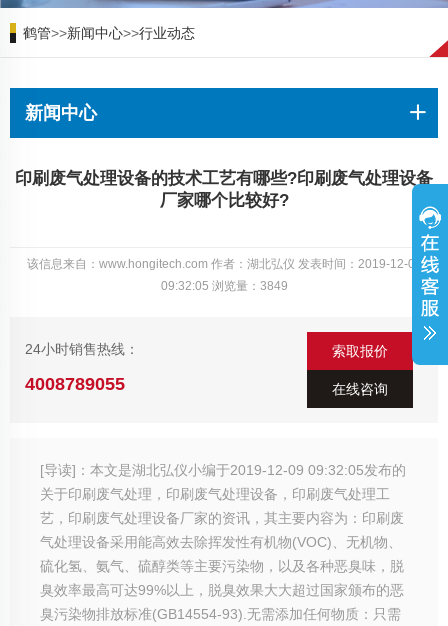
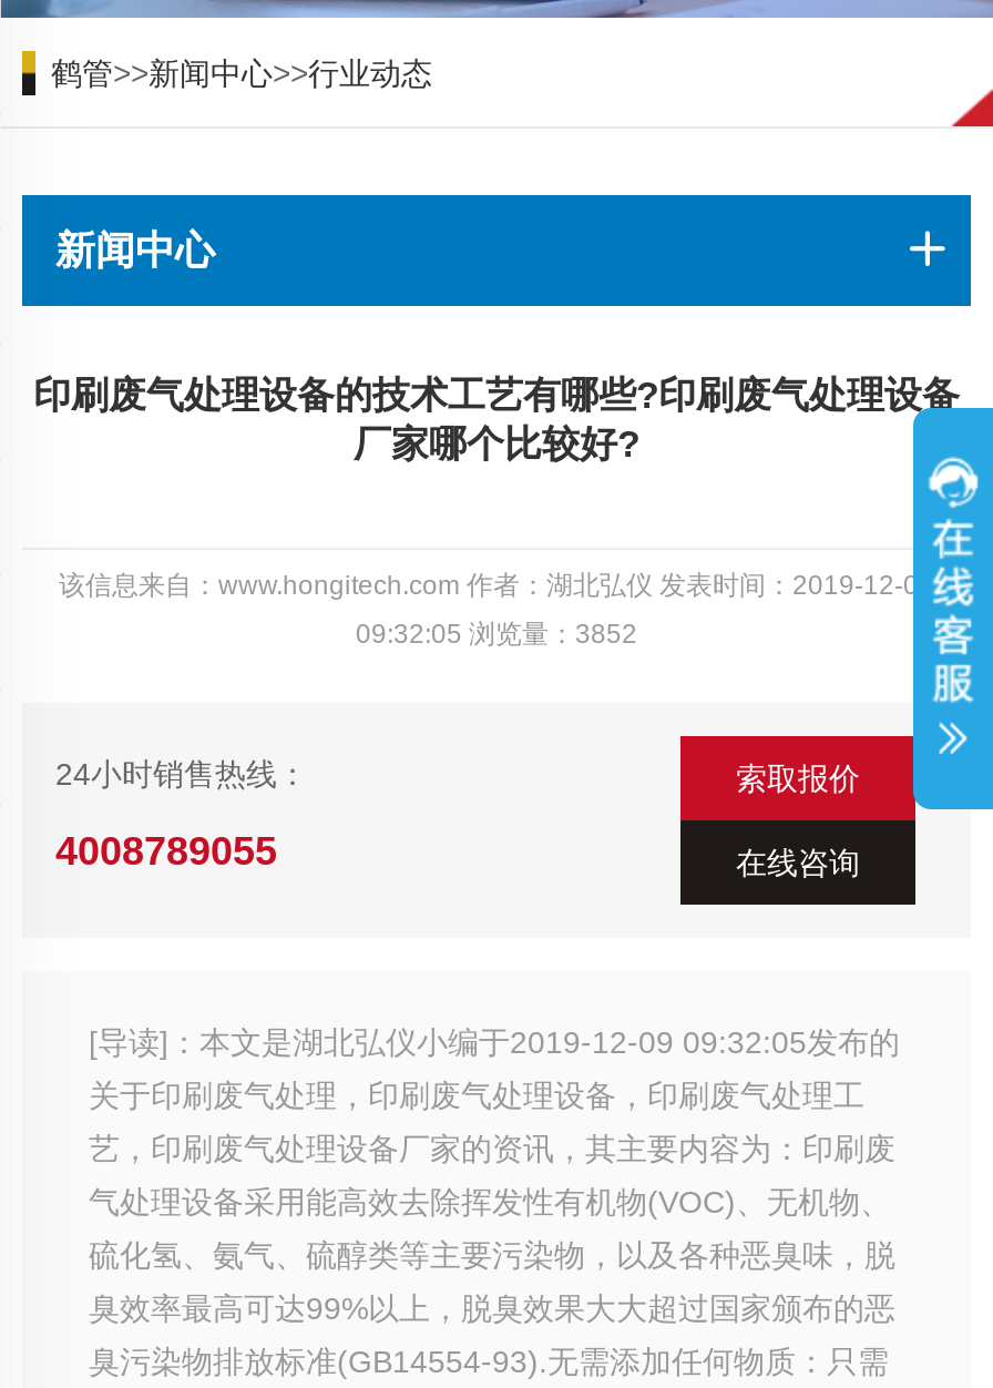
[160,279,287,293] 09:32:05 浏览量：3849 -> [356,619,637,650] 09:32:05 浏览量：3852

